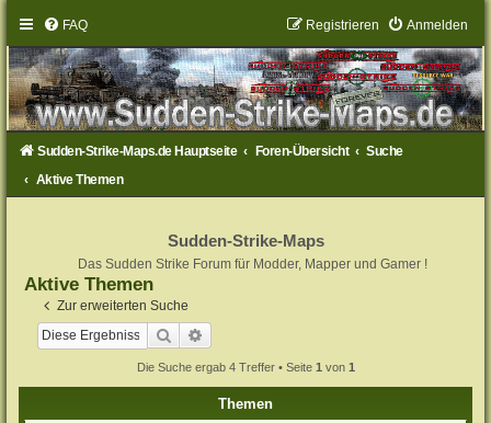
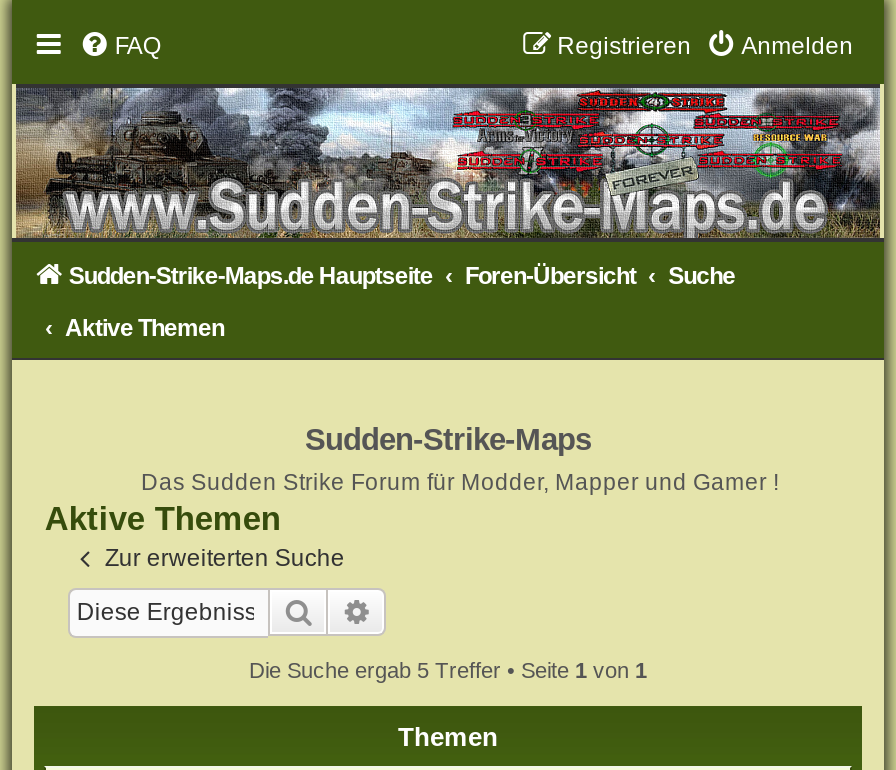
[136,360,355,373] Die Suche ergab 4 Treffer • Seite 1 von 1 -> [249,657,647,681] Die Suche ergab 5 Treffer • Seite 1 von 1

